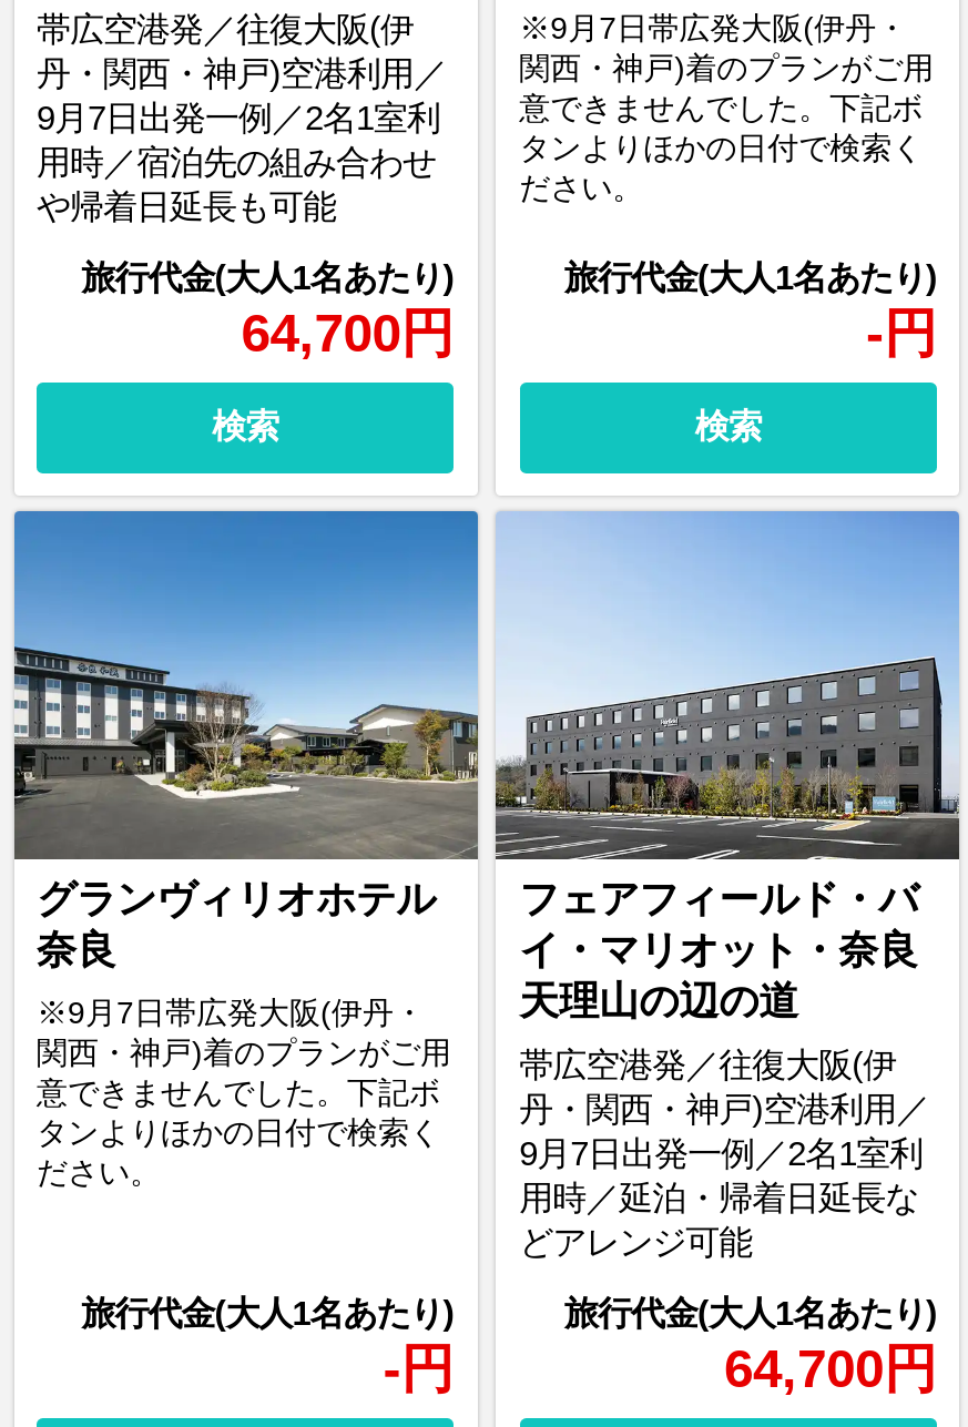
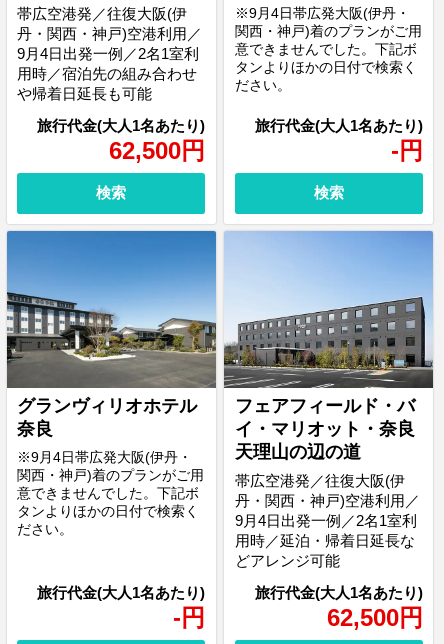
[519,10,907,45] ※9月7日帯広発大阪(伊丹・ -> [235,5,410,21] ※9月4日帯広発大阪(伊丹・
[37,99,440,136] 9月7日出発一例／2名1室利 -> [17,45,199,62] 9月4日出発一例／2名1室利
[241,303,454,363] 64,700円 -> [109,137,205,164] 62,500円
[37,995,425,1031] ※9月7日帯広発大阪(伊丹・ -> [17,449,192,465] ※9月4日帯広発大阪(伊丹・
[519,1135,923,1172] 9月7日出発一例／2名1室利 -> [235,512,417,529] 9月4日出発一例／2名1室利
[724,1339,937,1399] 64,700円 -> [327,604,423,631] 62,500円

